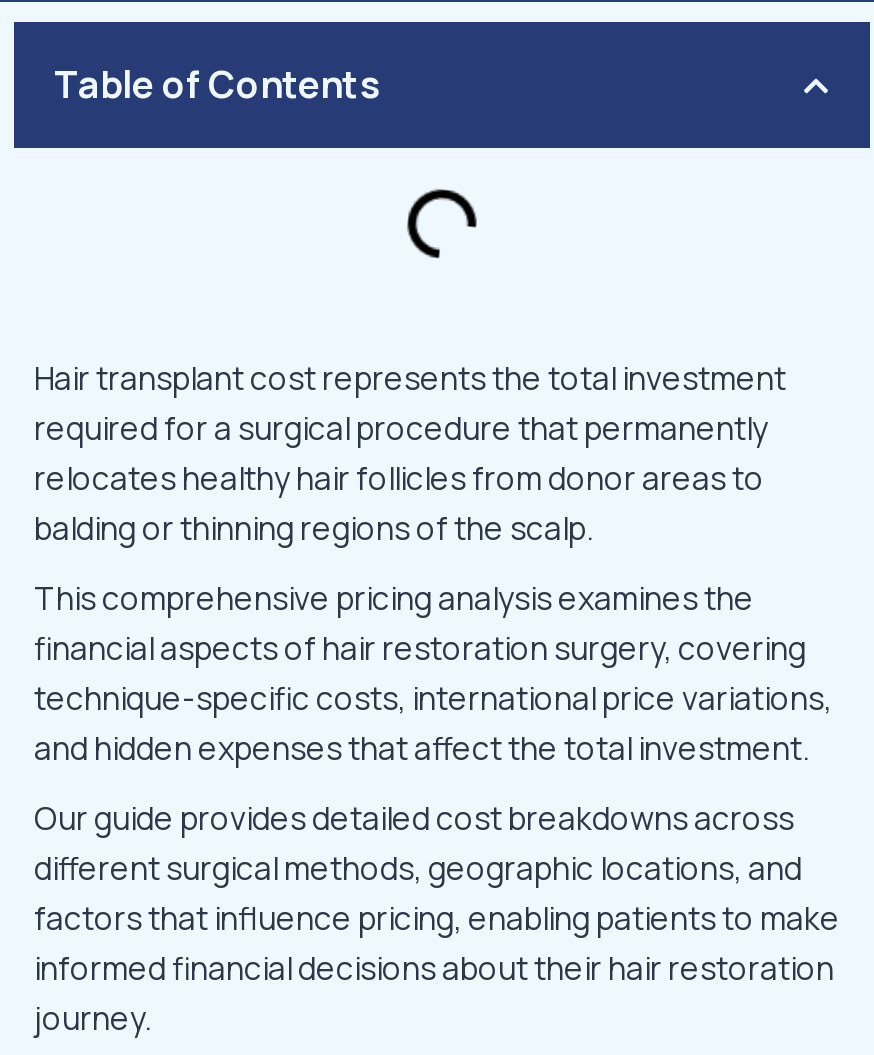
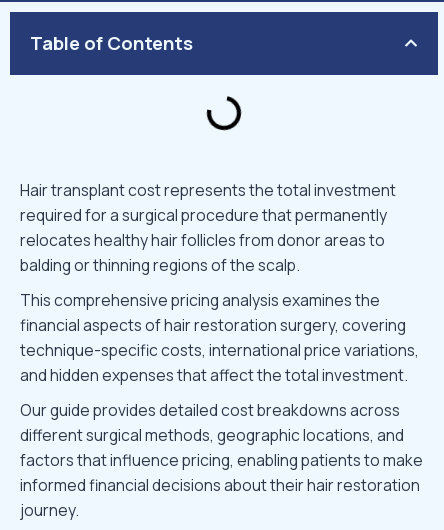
[408,187,476,259] [image] -> [208,95,242,131] [image]

